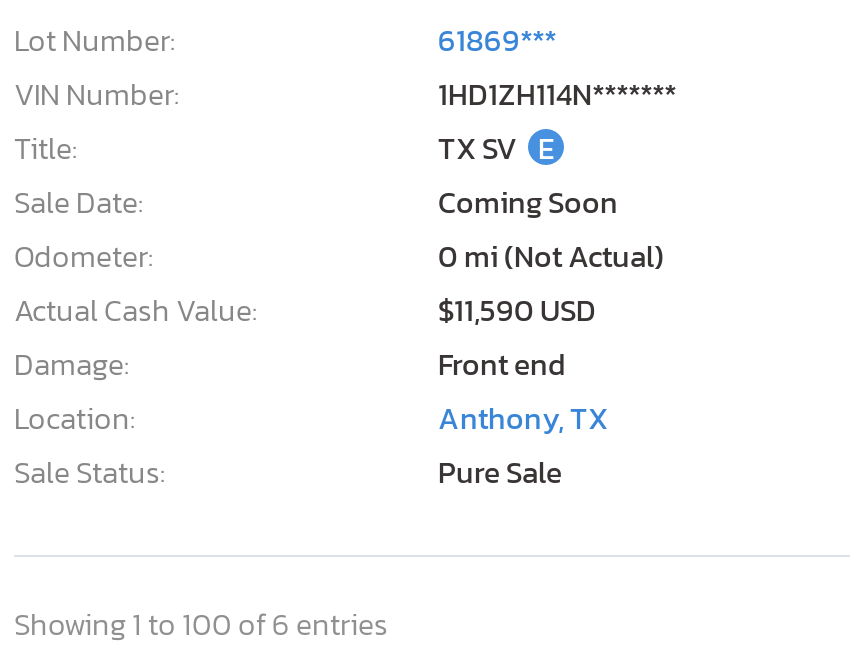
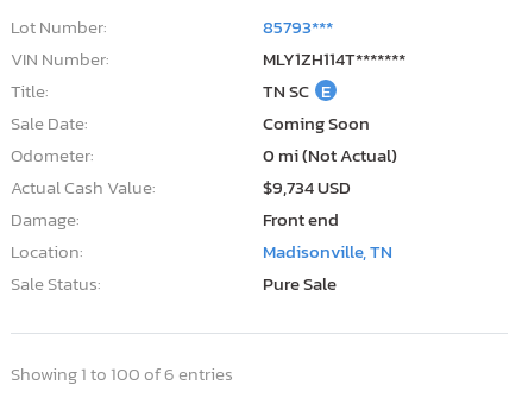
[438,16,556,62] 61869*** -> [263,13,333,40] 85793***
[438,70,676,116] 1HD1ZH114N******* -> [263,45,405,72] MLY1ZH114T*******
[438,124,554,170] TX SV E -> [263,77,331,104] TN SC E
[438,286,596,332] $11,590 USD -> [263,173,351,200] $9,734 USD
[438,394,608,440] Anthony, TX -> [263,237,392,265] Madisonville, TN

